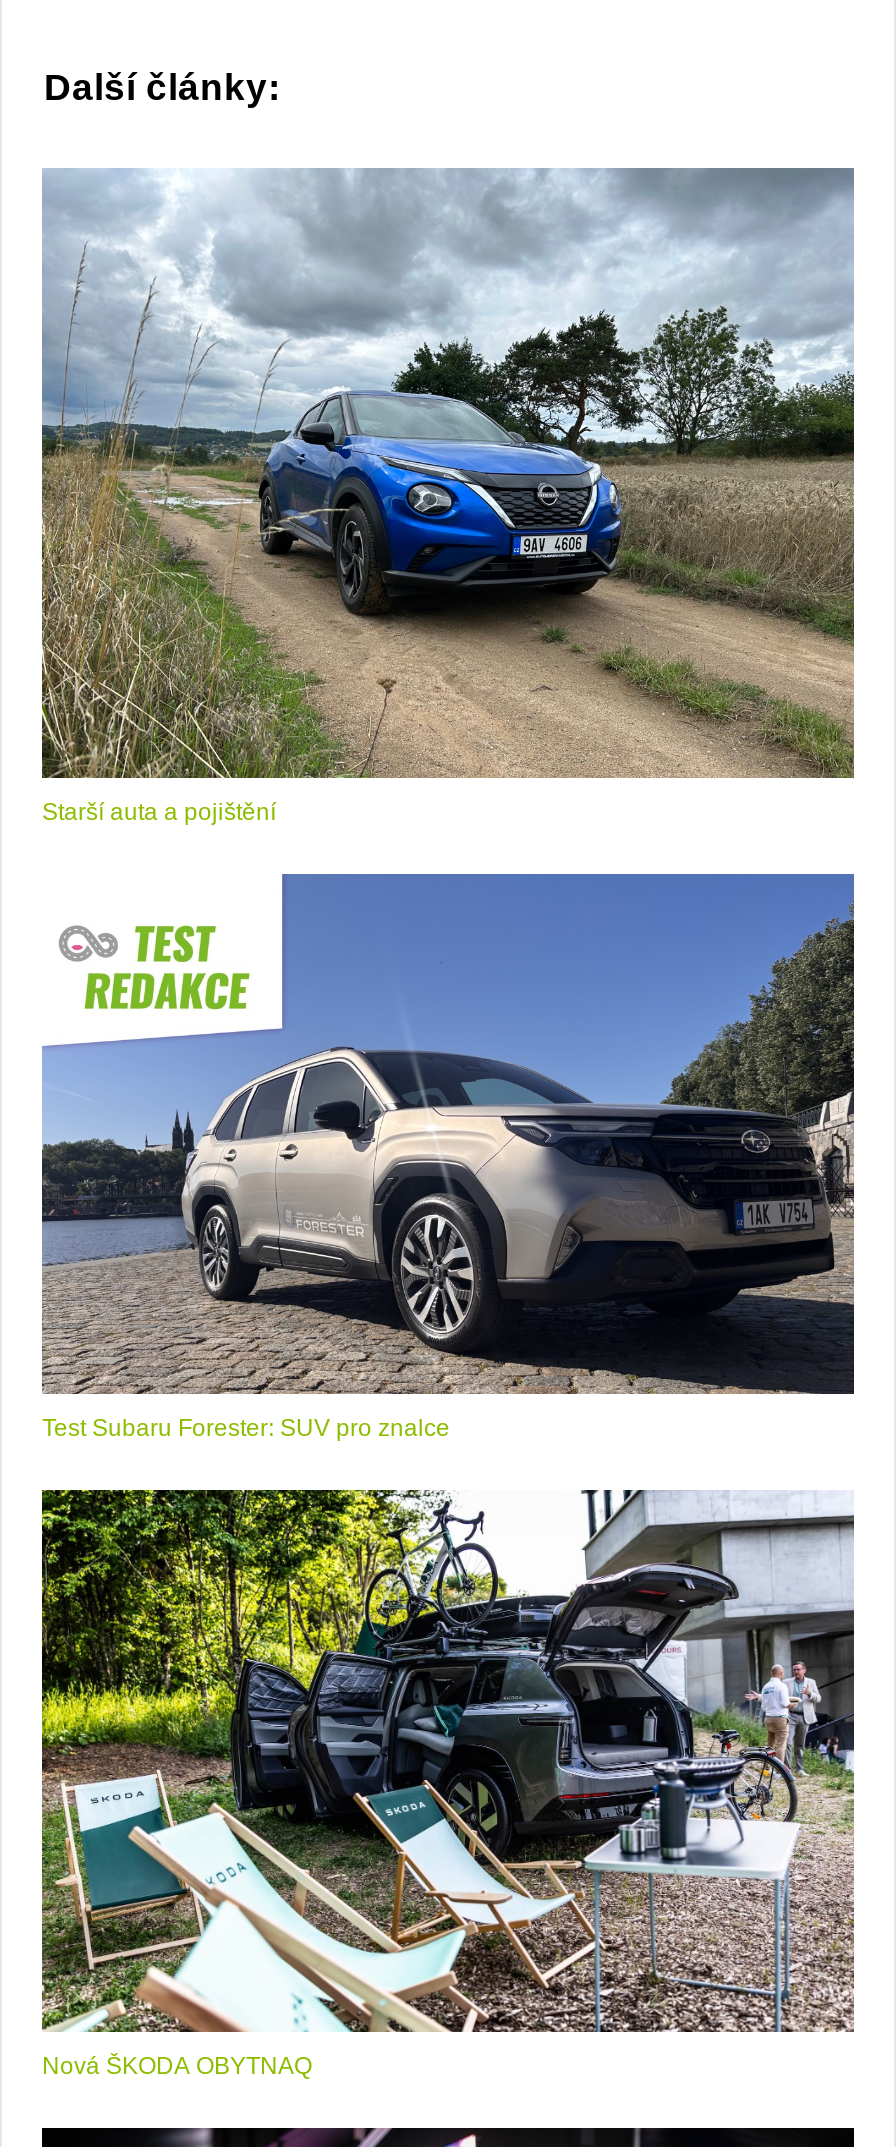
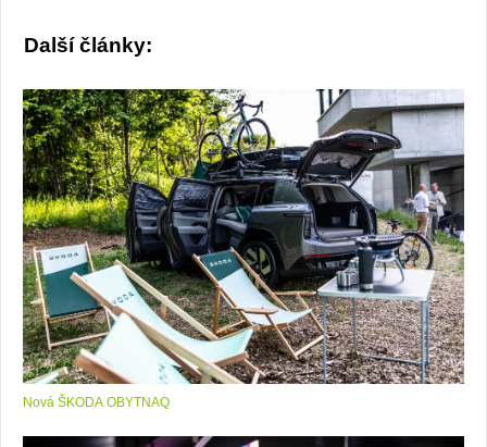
[40,168,856,825] [image] | Starší auta a pojištění -> none
[40,872,856,1441] [image] | Test Subaru Forester: SUV pro znalce -> none

